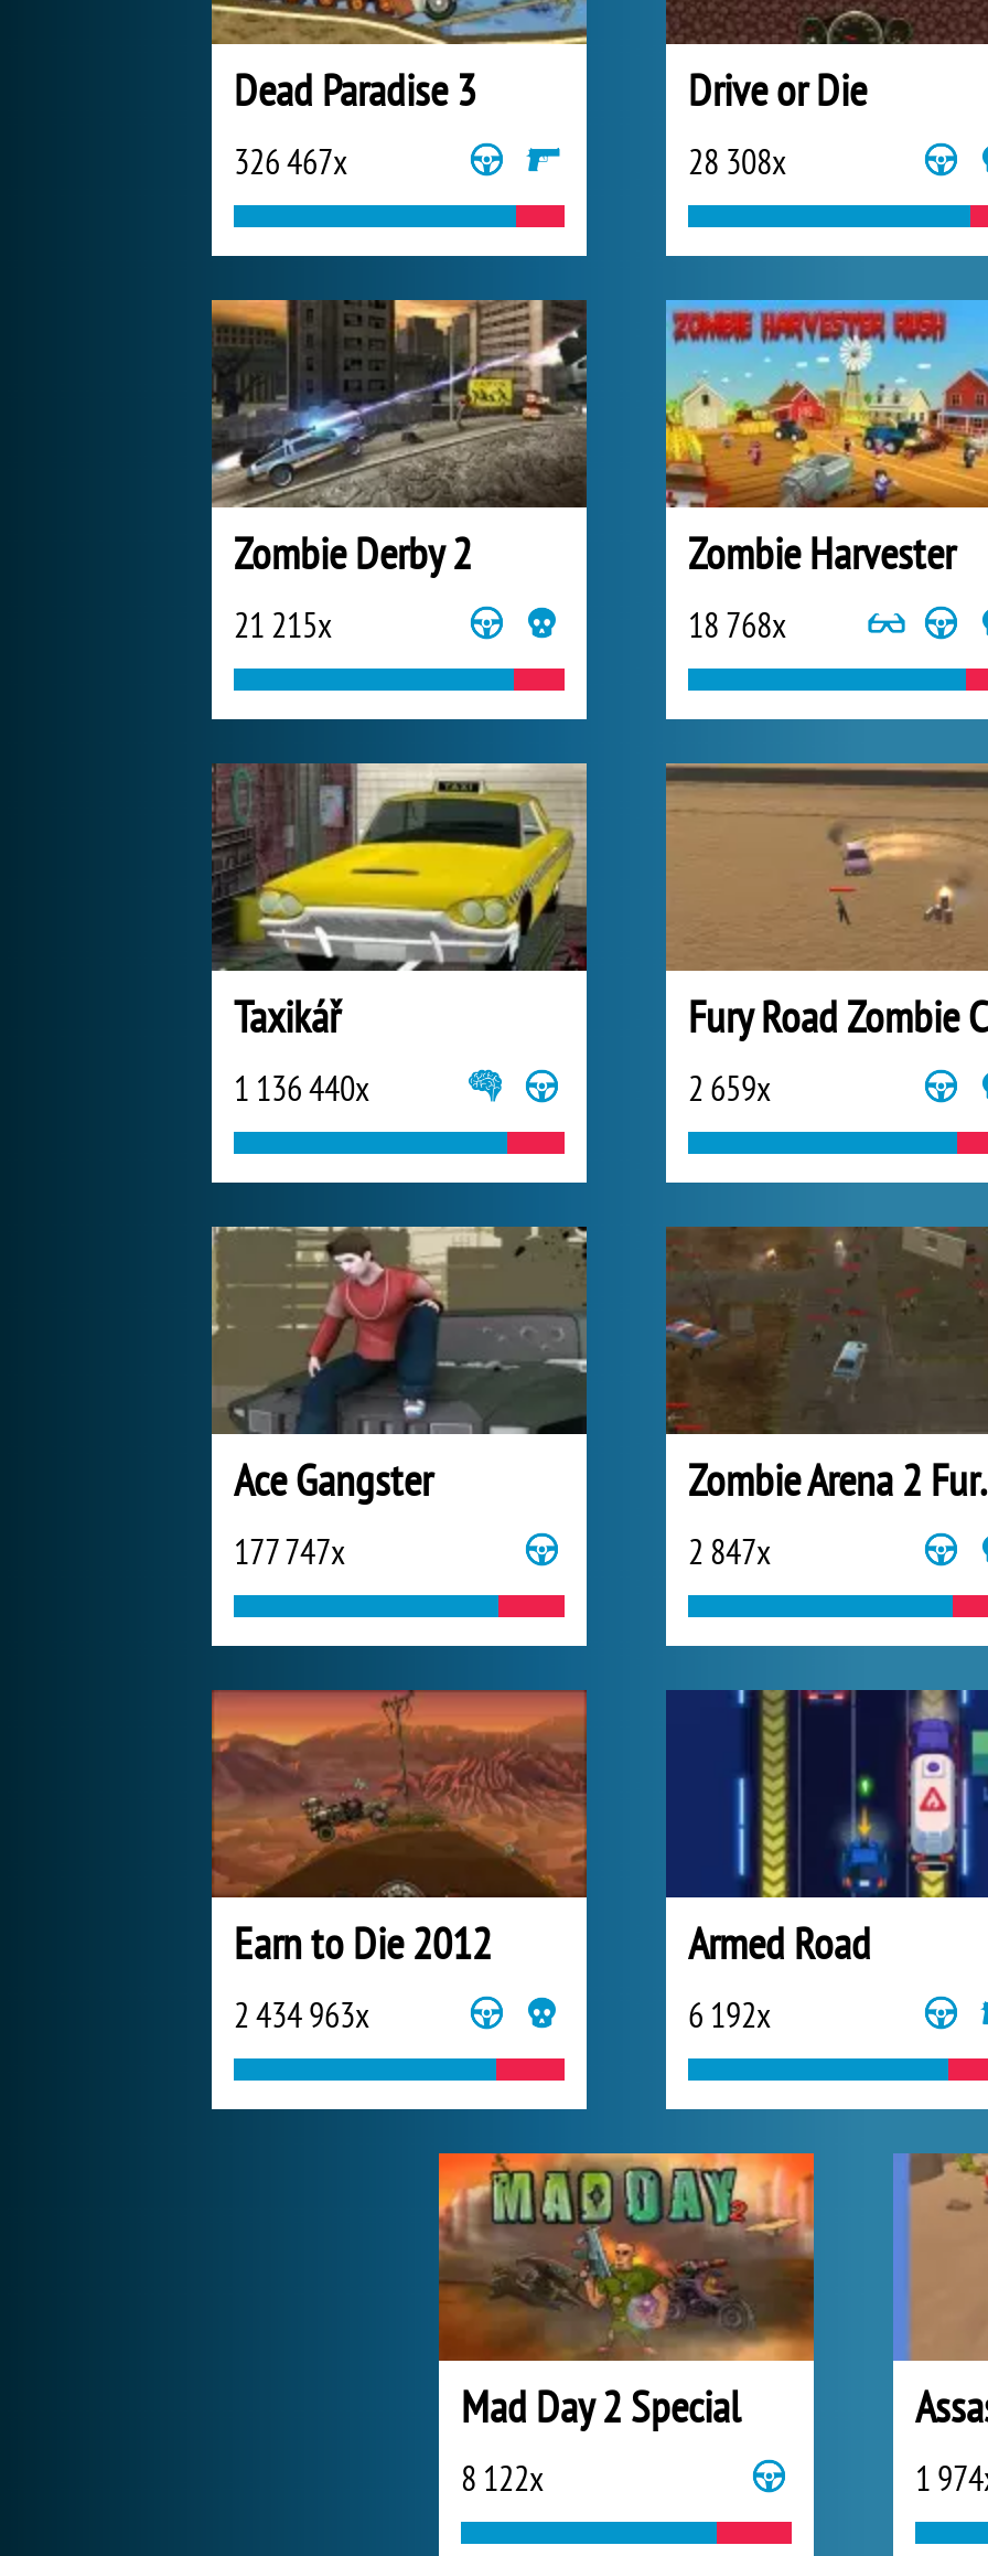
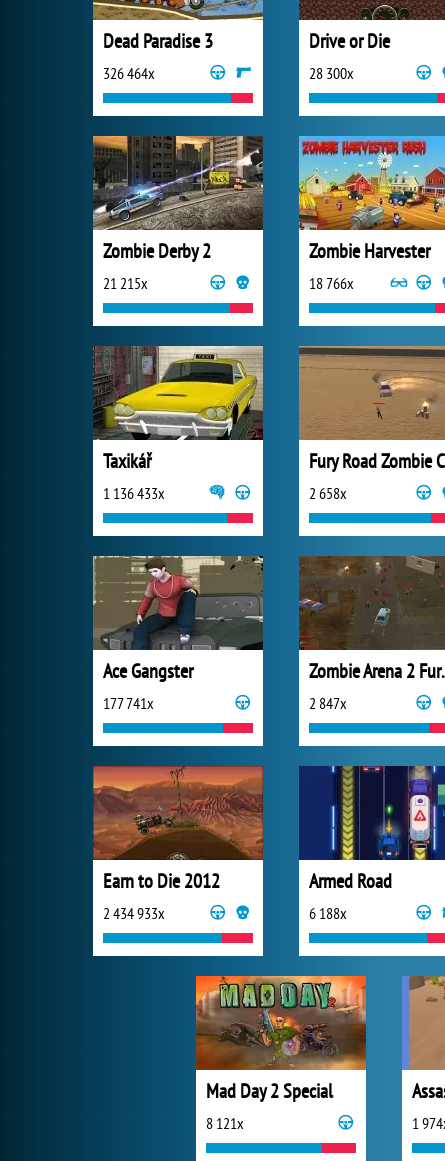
[234,139,348,183] 326 467x -> [103,63,155,83] 326 464x
[688,139,787,183] 28 308x -> [309,63,354,83] 28 300x
[688,602,787,646] 18 768x -> [309,273,354,293] 18 766x
[234,1066,772,1110] 1 136 440x | 2 659x -> [103,483,347,503] 1 136 433x | 2 658x
[234,1529,346,1573] 177 747x -> [103,693,154,713] 177 741x
[234,1992,370,2036] 2 434 963x -> [103,903,165,923] 2 434 933x
[688,1992,772,2036] 6 192x -> [309,903,347,923] 6 188x
[461,2456,545,2500] 8 122x -> [206,1113,244,1133] 8 121x

